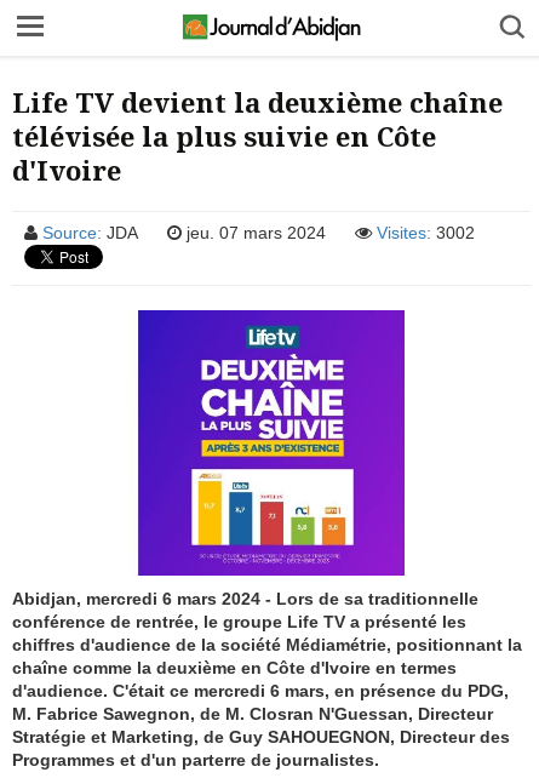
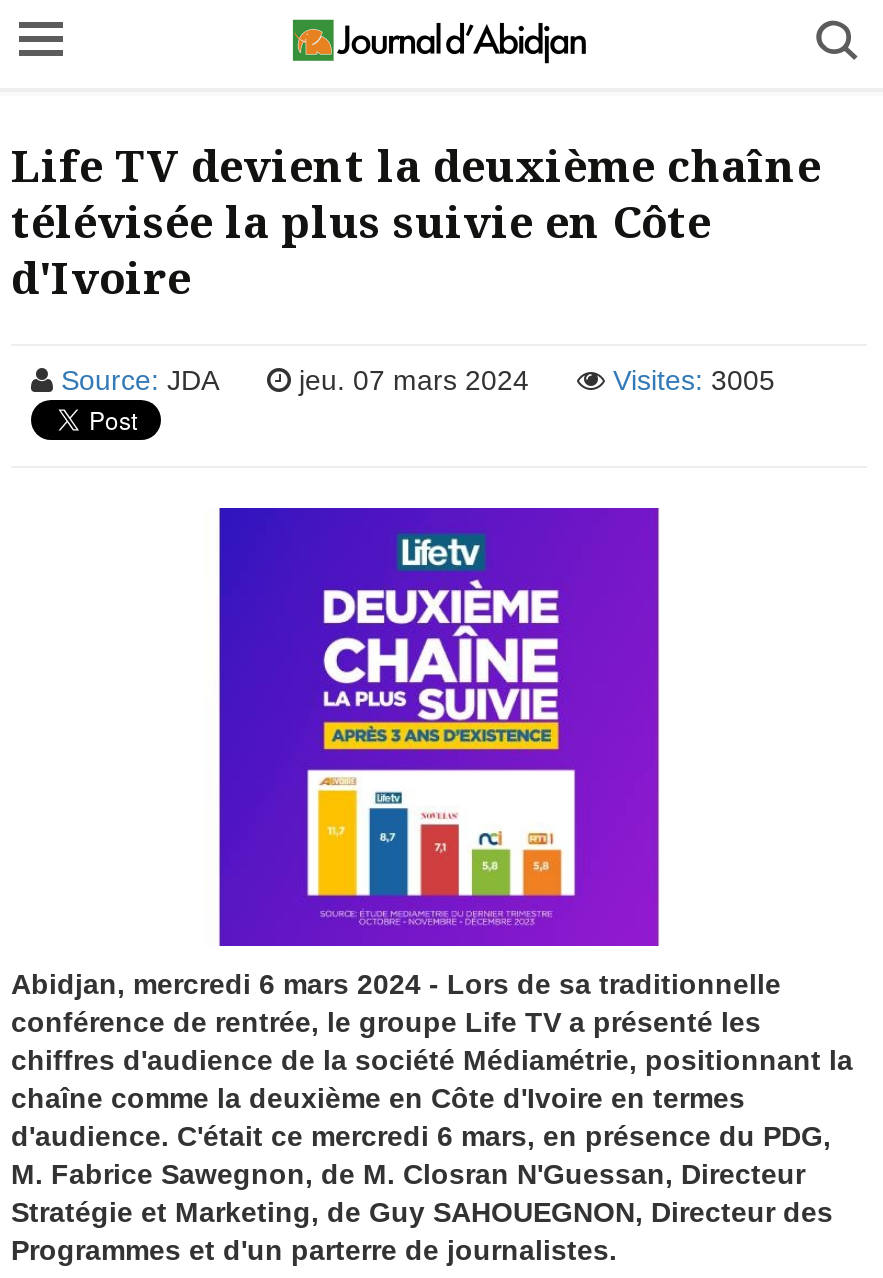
[377,223,475,242] Visites: 3002 -> [613,364,775,396] Visites: 3005

